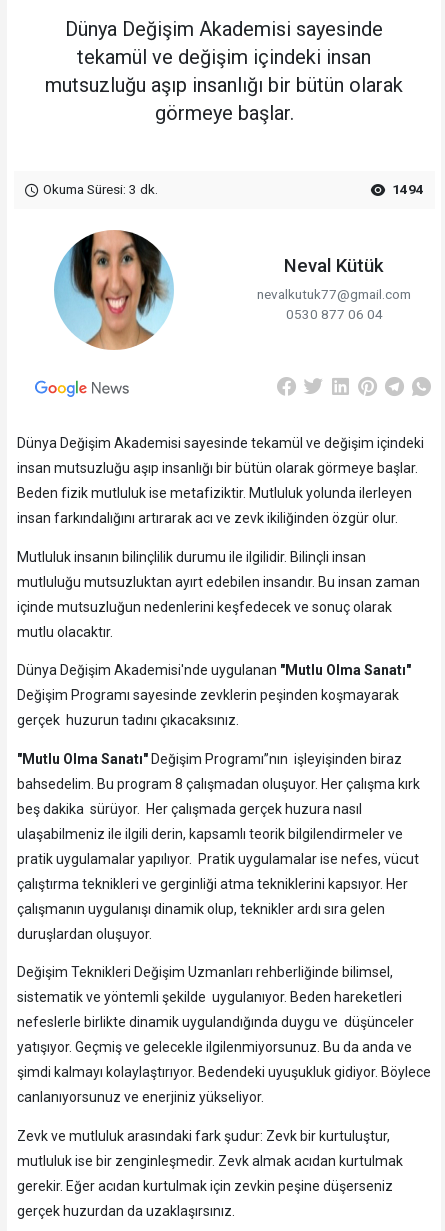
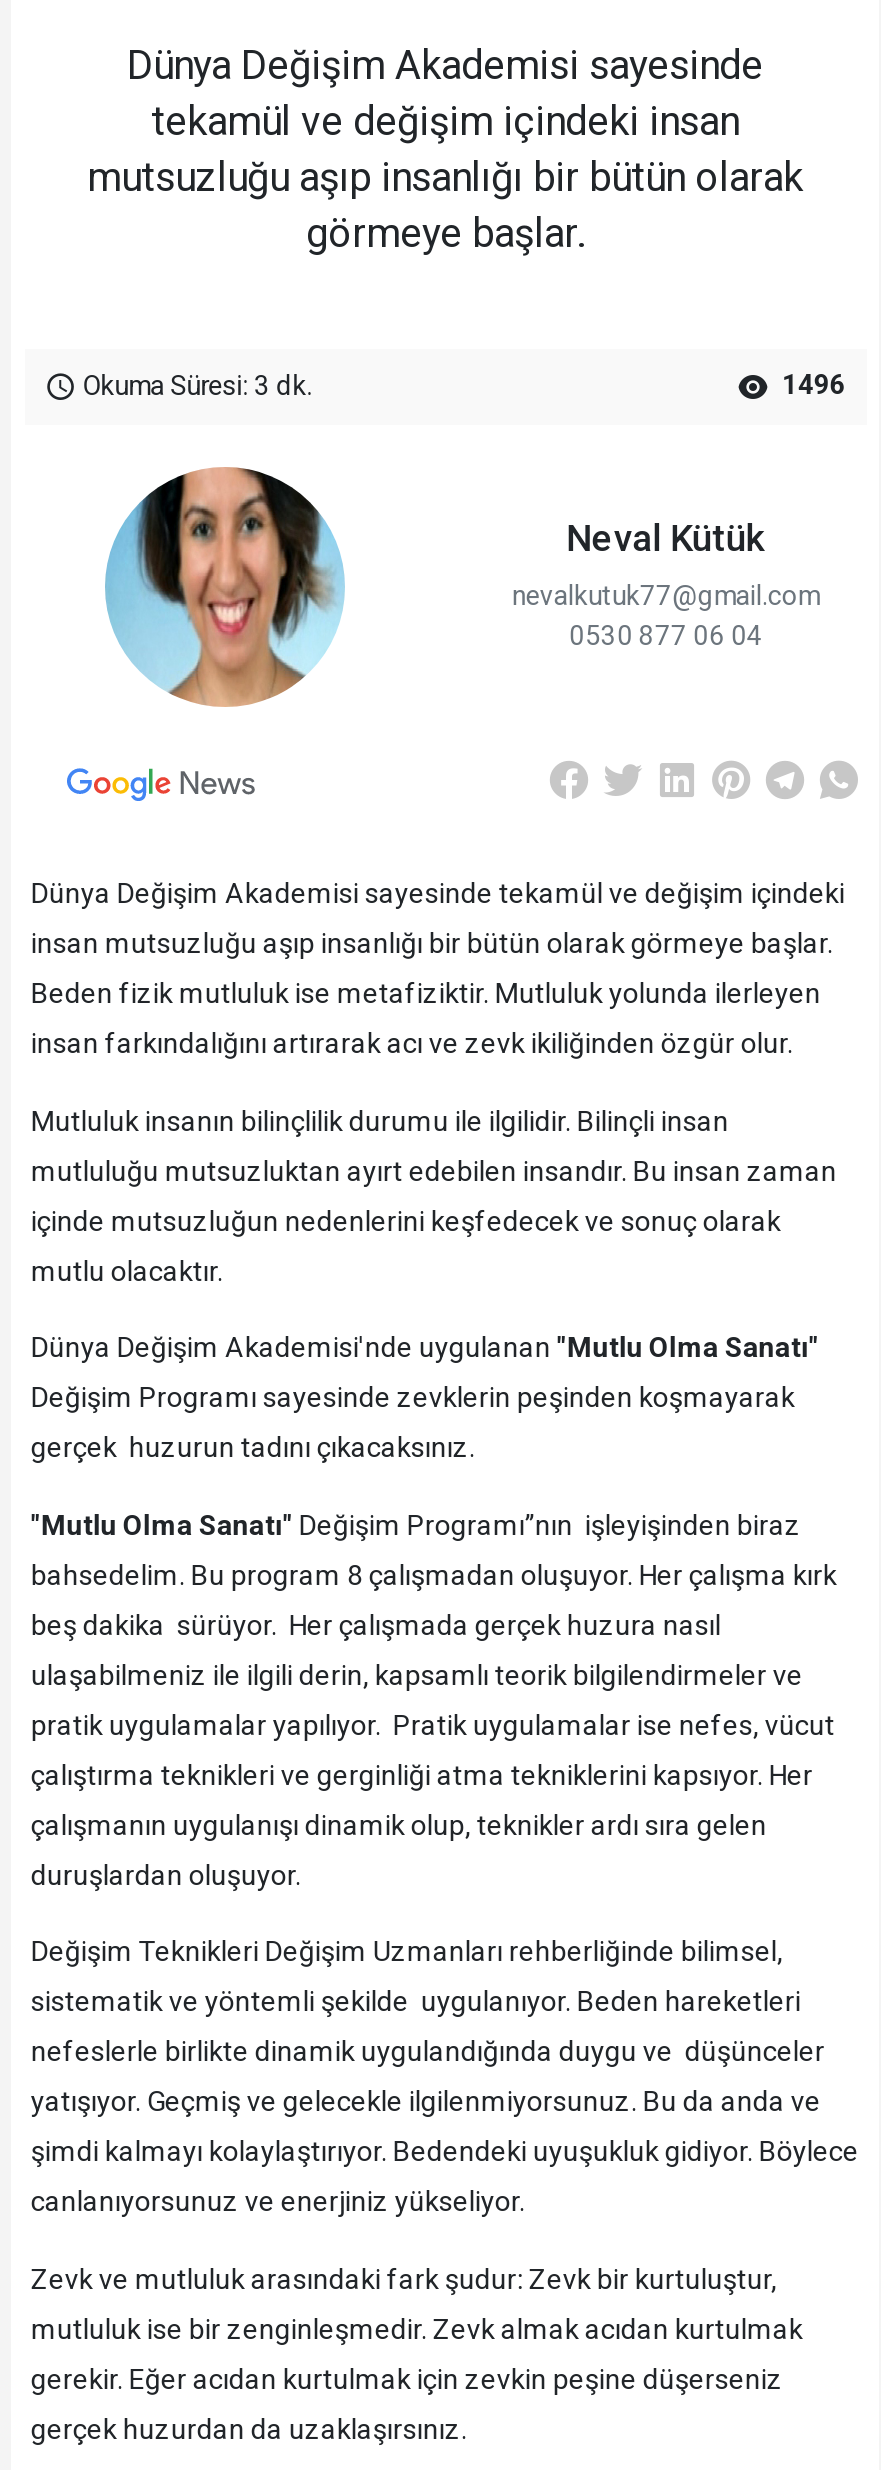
[392,181,424,197] 1494 -> [782,368,846,400] 1496

